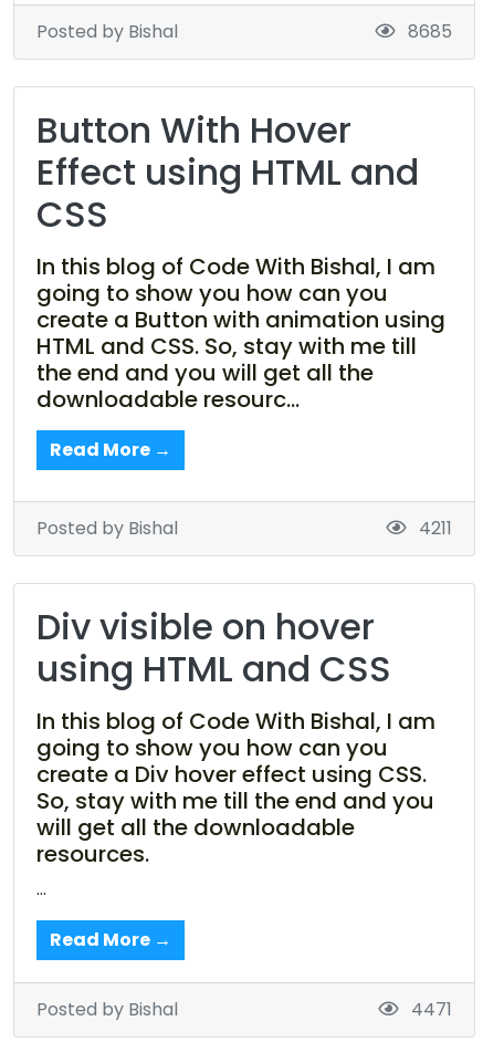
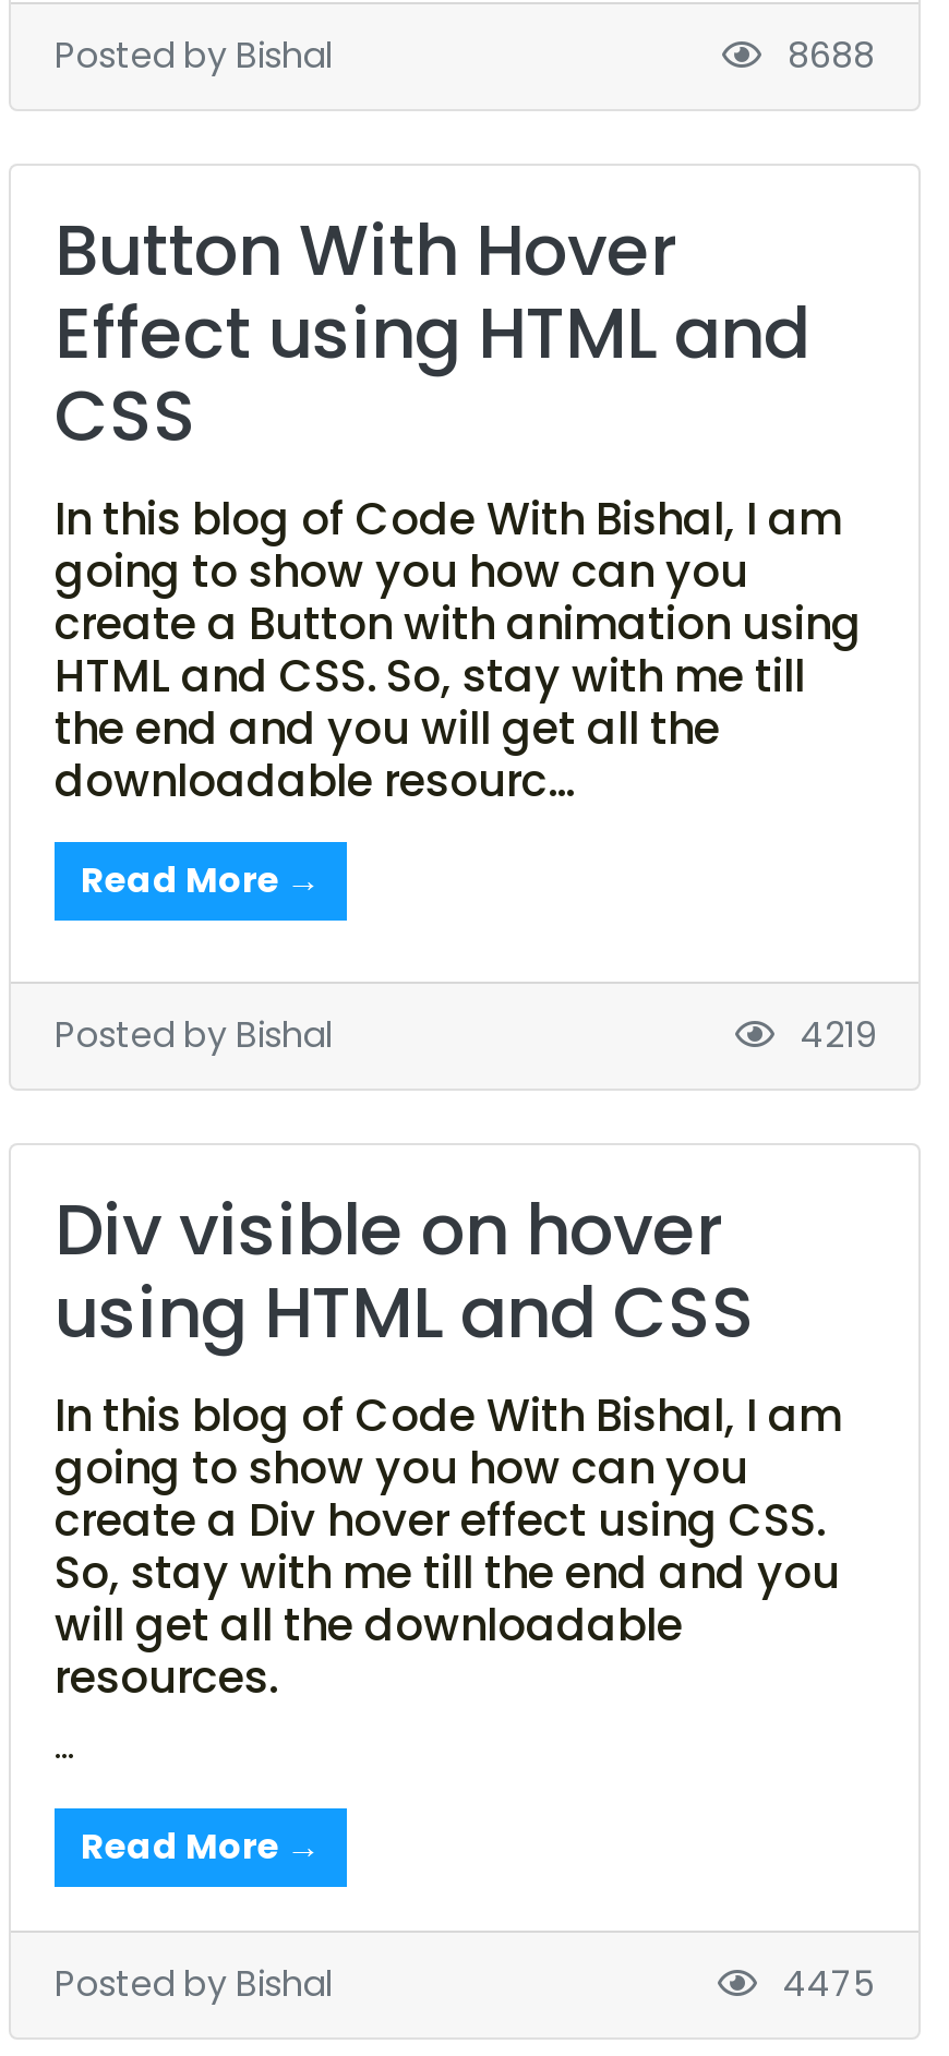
[395,19,452,44] 8685 -> [761,31,875,81] 8688
[406,515,452,541] 4211 -> [774,1010,875,1060] 4219
[398,997,452,1022] 4471 -> [757,1959,875,2009] 4475

